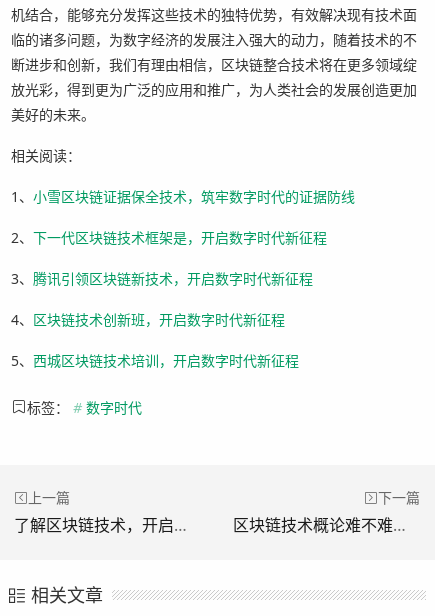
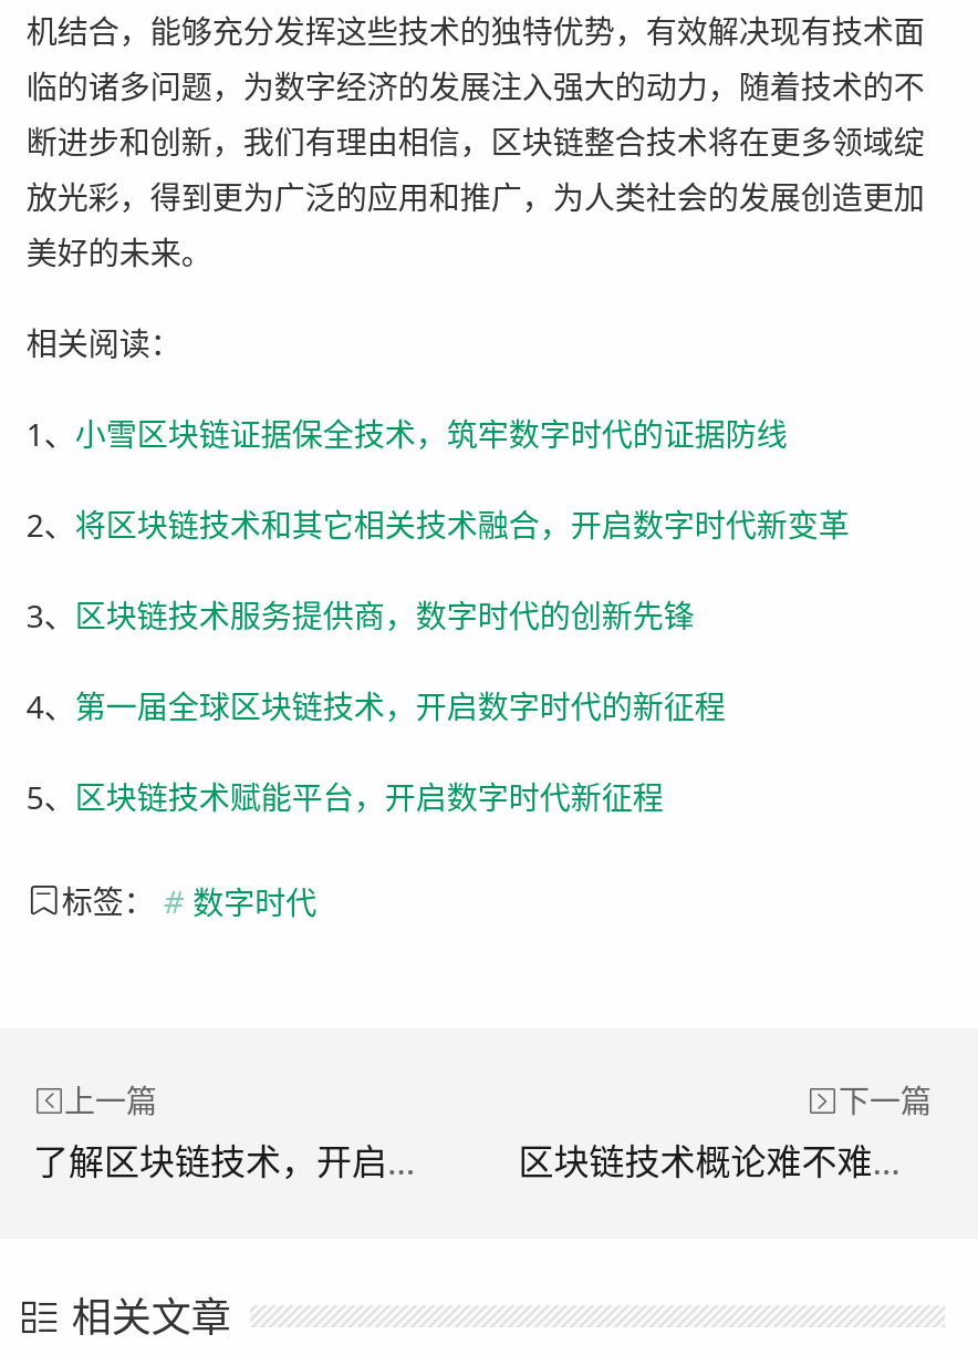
[11,228,327,247] 2、下一代区块链技术框架是，开启数字时代新征程 -> [26,503,849,546] 2、将区块链技术和其它相关技术融合，开启数字时代新变革
[11,269,313,288] 3、腾讯引领区块链新技术，开启数字时代新征程 -> [26,594,695,636] 3、区块链技术服务提供商，数字时代的创新先锋
[11,310,285,329] 4、区块链技术创新班，开启数字时代新征程 -> [26,685,726,727] 4、第一届全球区块链技术，开启数字时代的新征程
[11,351,299,370] 5、西城区块链技术培训，开启数字时代新征程 -> [26,776,664,818] 5、区块链技术赋能平台，开启数字时代新征程

